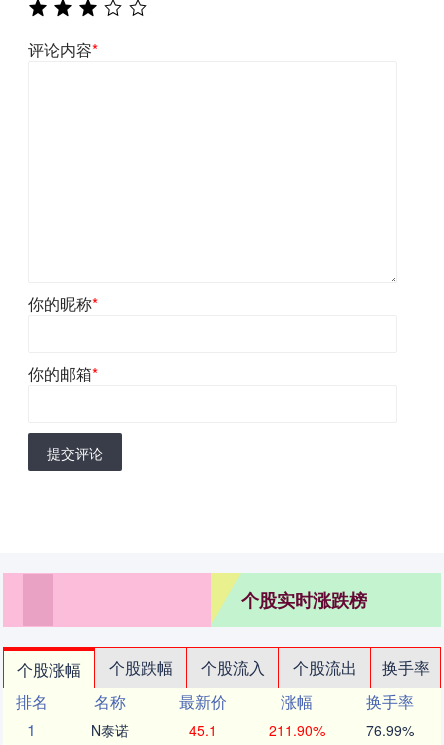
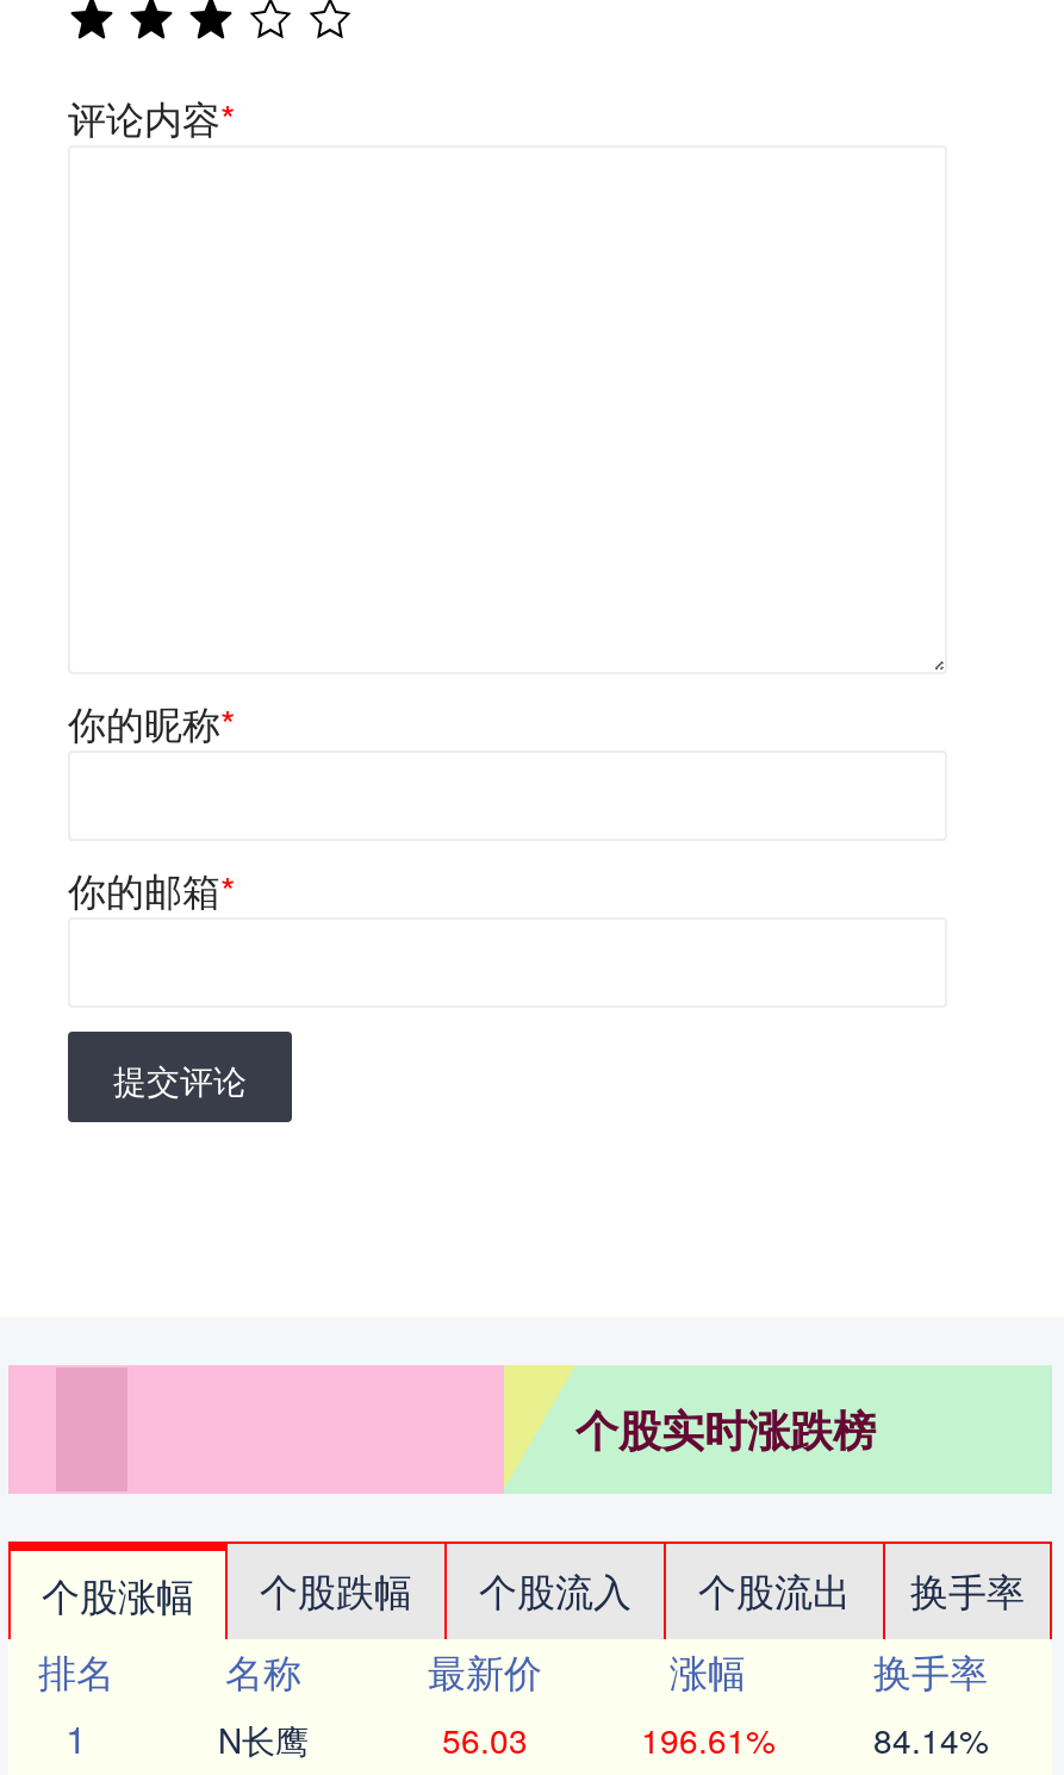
[91,720,129,740] N泰诺 -> [218,1715,309,1763] N长鹰
[189,720,217,740] 45.1 -> [442,1715,528,1763] 56.03
[268,720,324,740] 211.90% -> [641,1715,774,1763] 196.61%
[366,720,414,740] 76.99% -> [873,1715,988,1763] 84.14%

